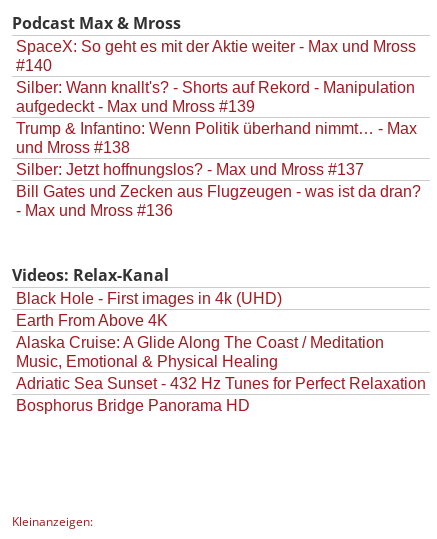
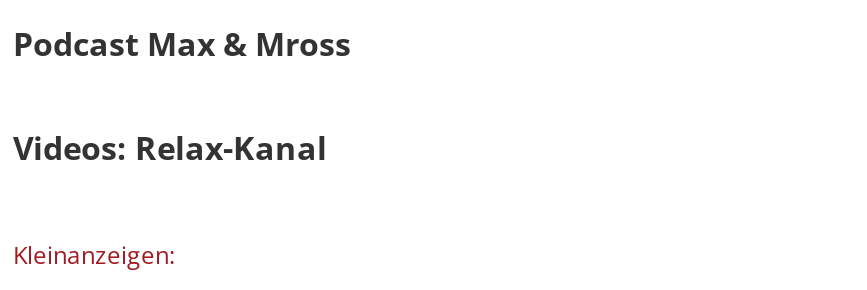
[16,38,421,219] SpaceX: So geht es mit der Aktie weiter - Max und Mross | #140 | Silber: Wann knallt's? - Shorts auf Rekord - Manipulation | aufgedeckt - Max und Mross #139 | Trump & Infantino: Wenn Politik überhand nimmt… - Max | und Mross #138 | Silber: Jetzt hoffnungslos? - Max und Mross #137 | Bill Gates und Zecken aus Flugzeugen - was ist da dran? | - Max und Mross #136 -> none
[16,290,426,414] Black Hole - First images in 4k (UHD) | Earth From Above 4K | Alaska Cruise: A Glide Along The Coast / Meditation | Music, Emotional & Physical Healing | Adriatic Sea Sunset - 432 Hz Tunes for Perfect Relaxation | Bosphorus Bridge Panorama HD -> none

